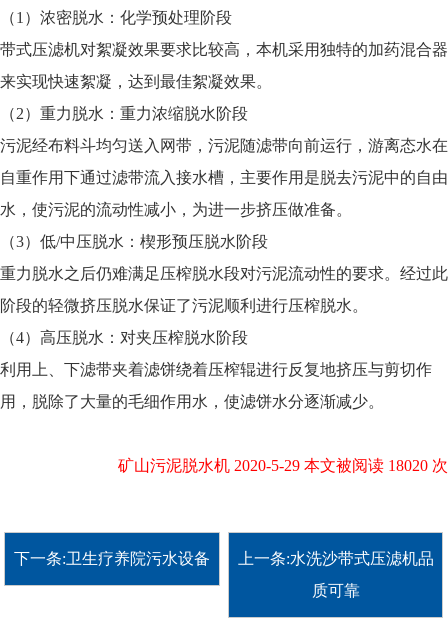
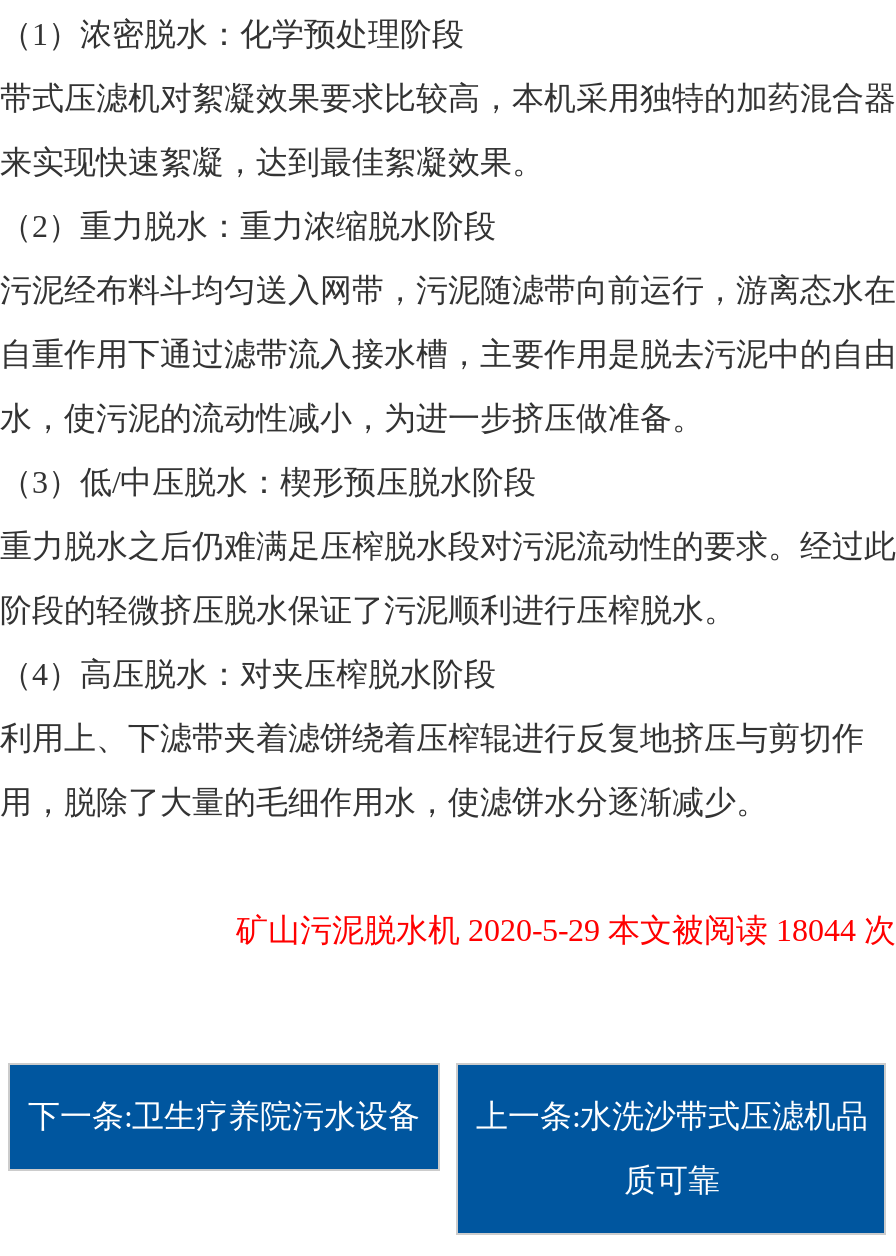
[118,457,448,474] 矿山污泥脱水机 2020-5-29 本文被阅读 18020 次 -> [236,913,896,947] 矿山污泥脱水机 2020-5-29 本文被阅读 18044 次

